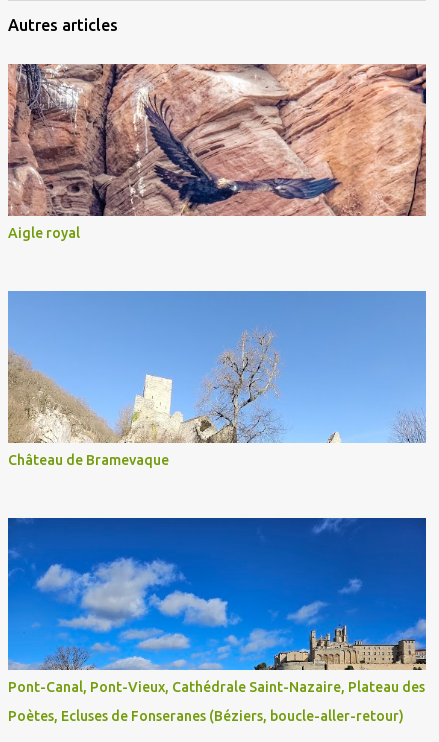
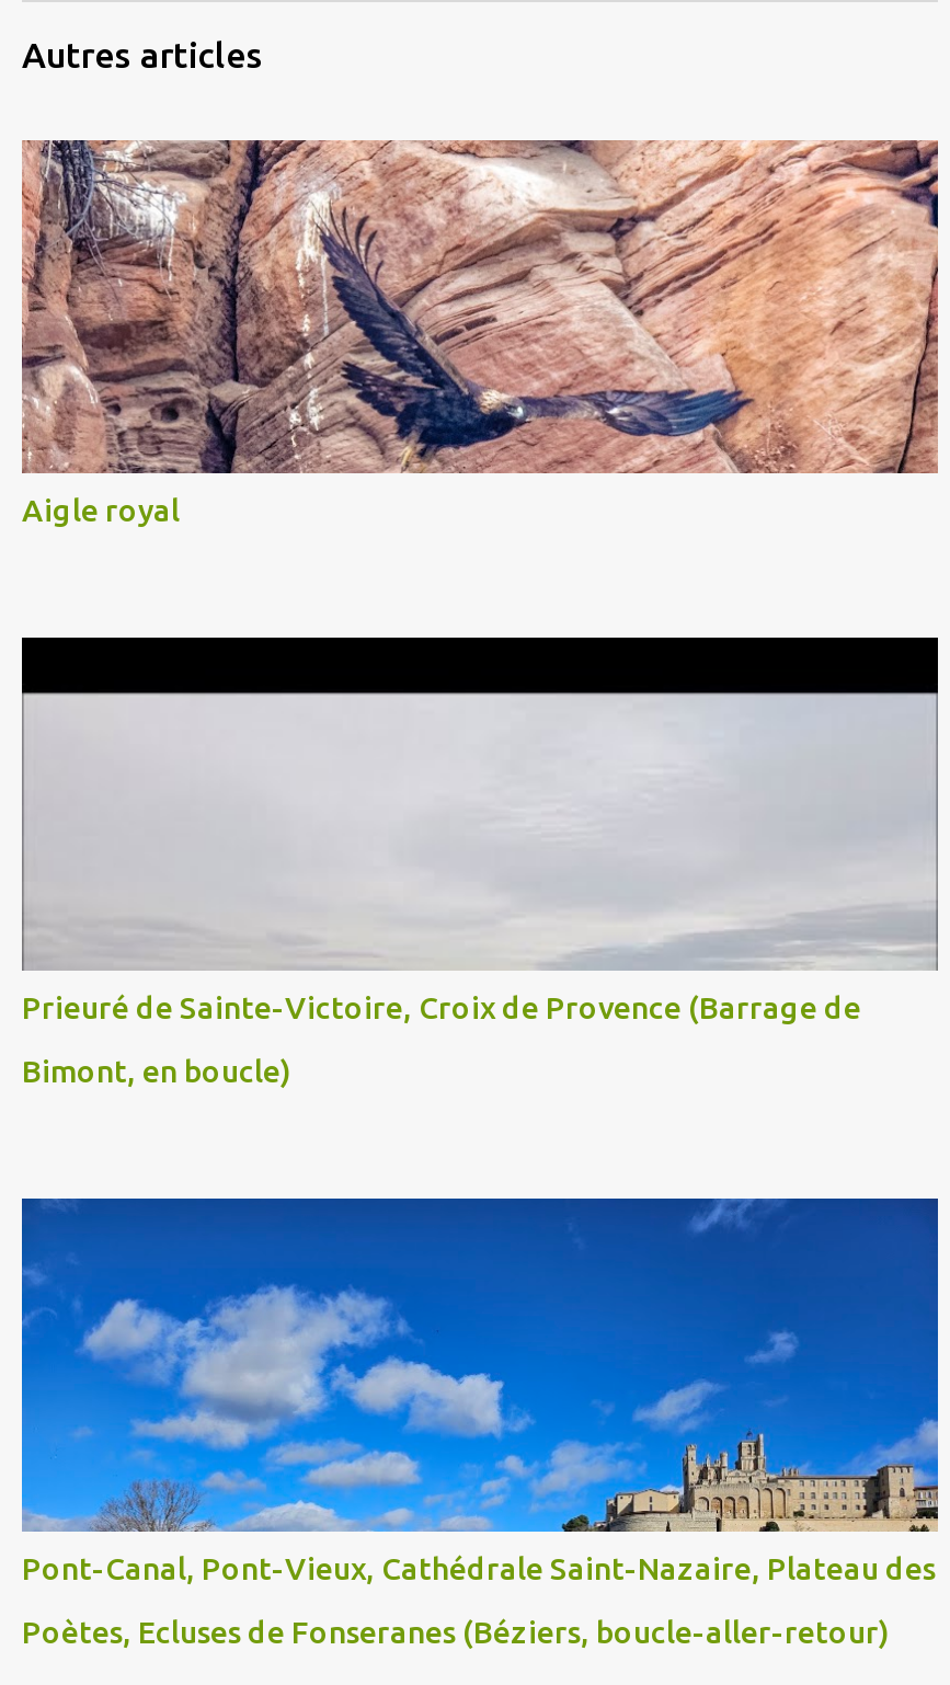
[8,291,426,468] [image] | Château de Bramevaque -> [20,635,940,1088] [image] | Prieuré de Sainte-Victoire, Croix de Provence (Barrage de | Bimont, en boucle)

